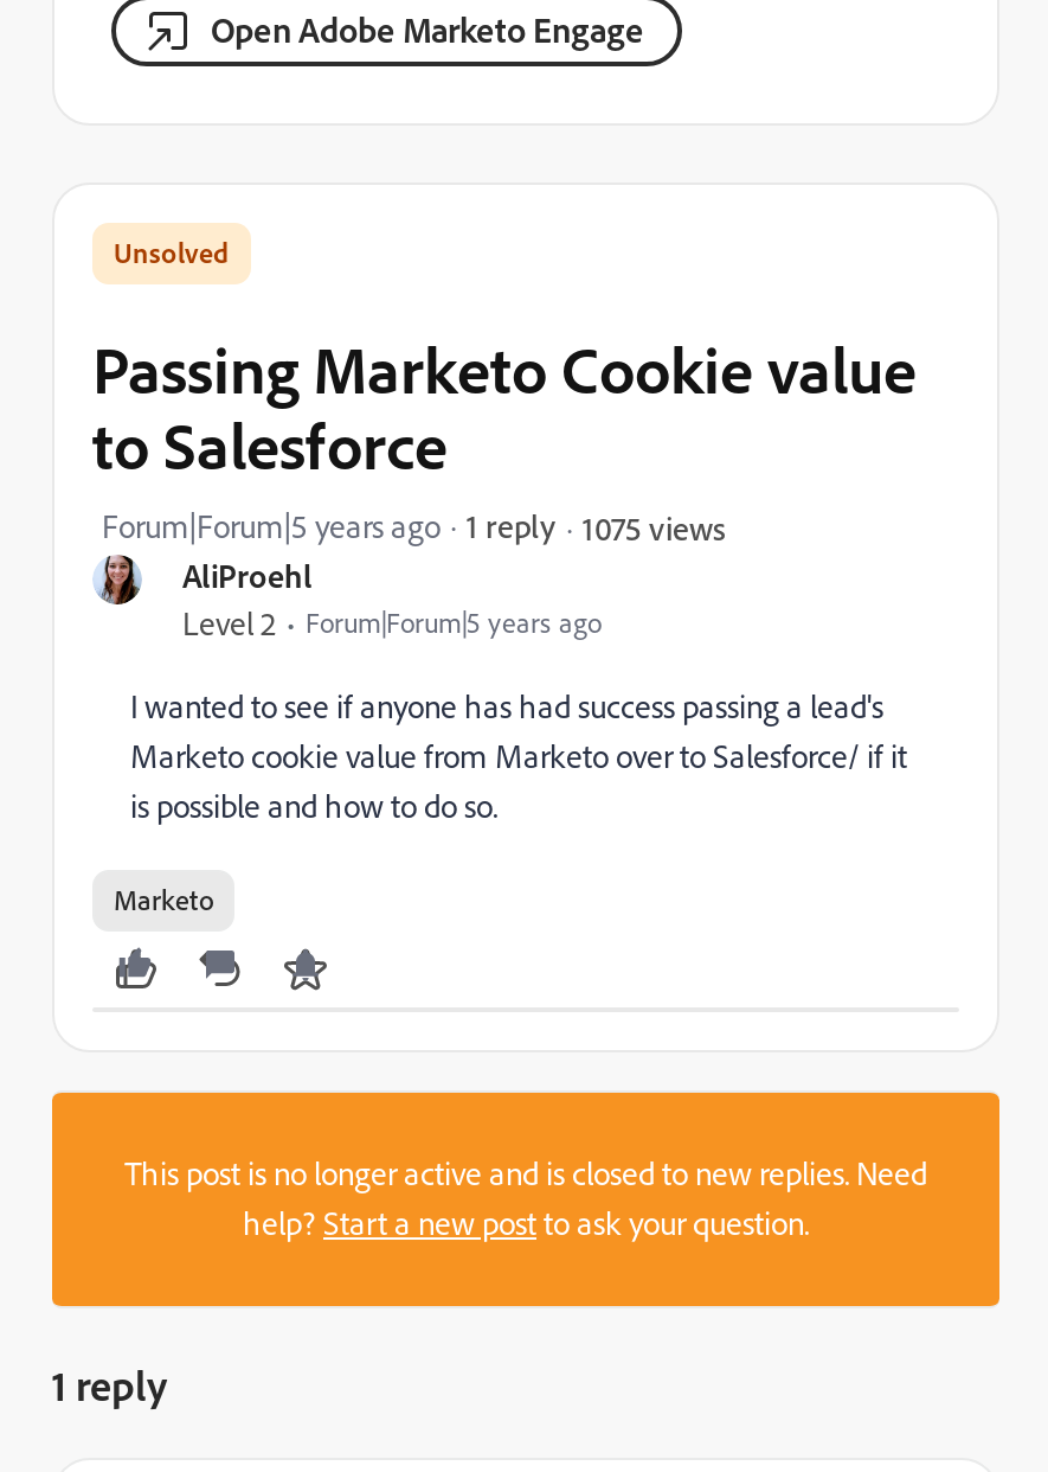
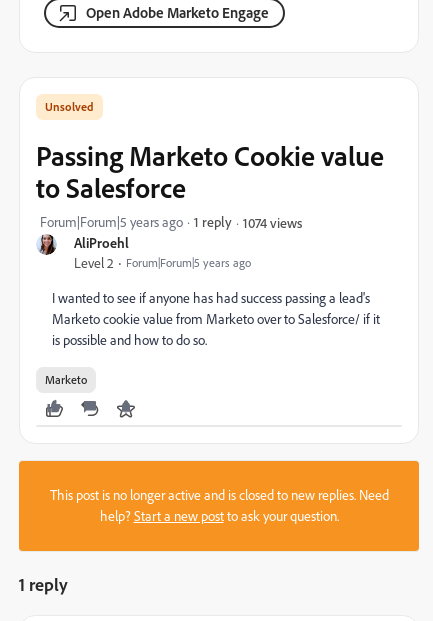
[583,506,725,546] 1075 views -> [243,213,302,230] 1074 views

